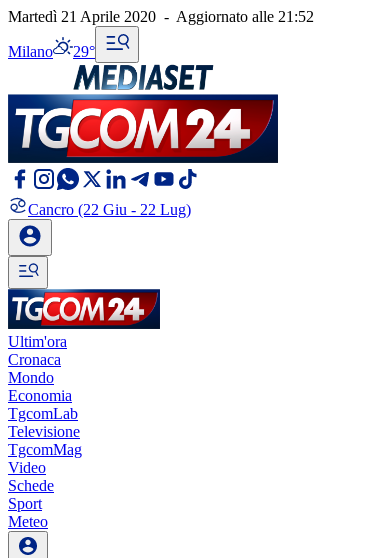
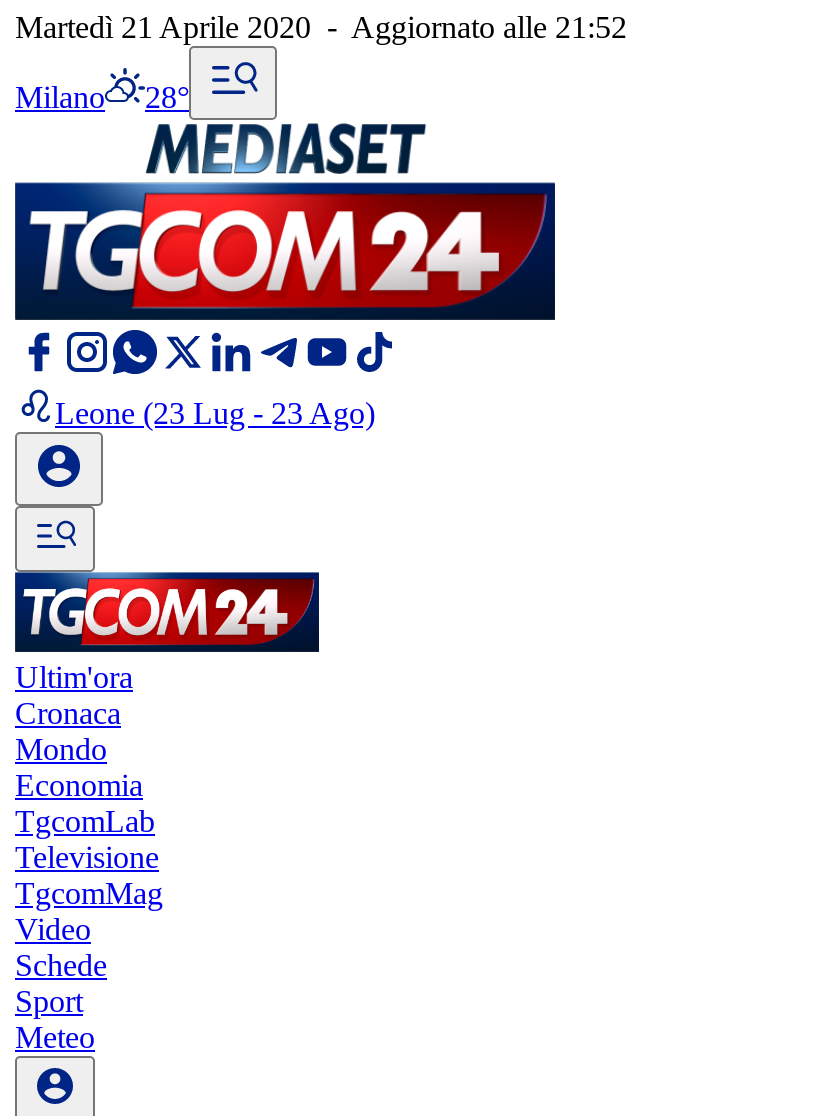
[8,43,95,60] Milano 29° -> [15,80,189,114] Milano 28°
[28,201,191,218] Cancro (22 Giu - 22 Lug) -> [55,396,375,430] Leone (23 Lug - 23 Ago)

